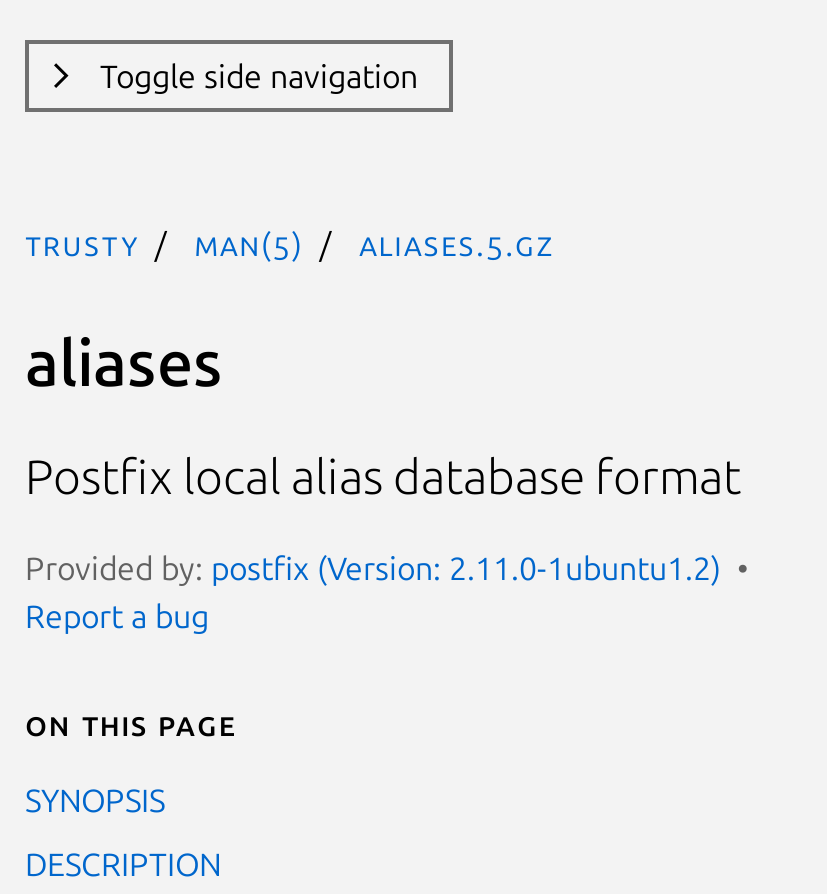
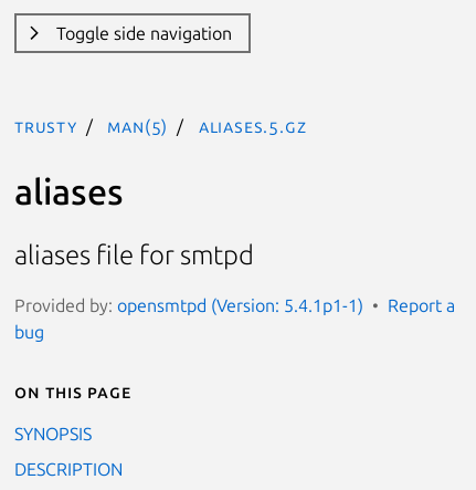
[25,450,741,504] Postfix local alias database format -> [14,240,254,270] aliases file for smtpd
[25,550,721,634] Provided by: postfix (Version: 2.11.0-1ubuntu1.2) | Report a bug -> [14,295,455,342] Provided by: opensmtpd (Version: 5.4.1p1-1) | Report a | bug

